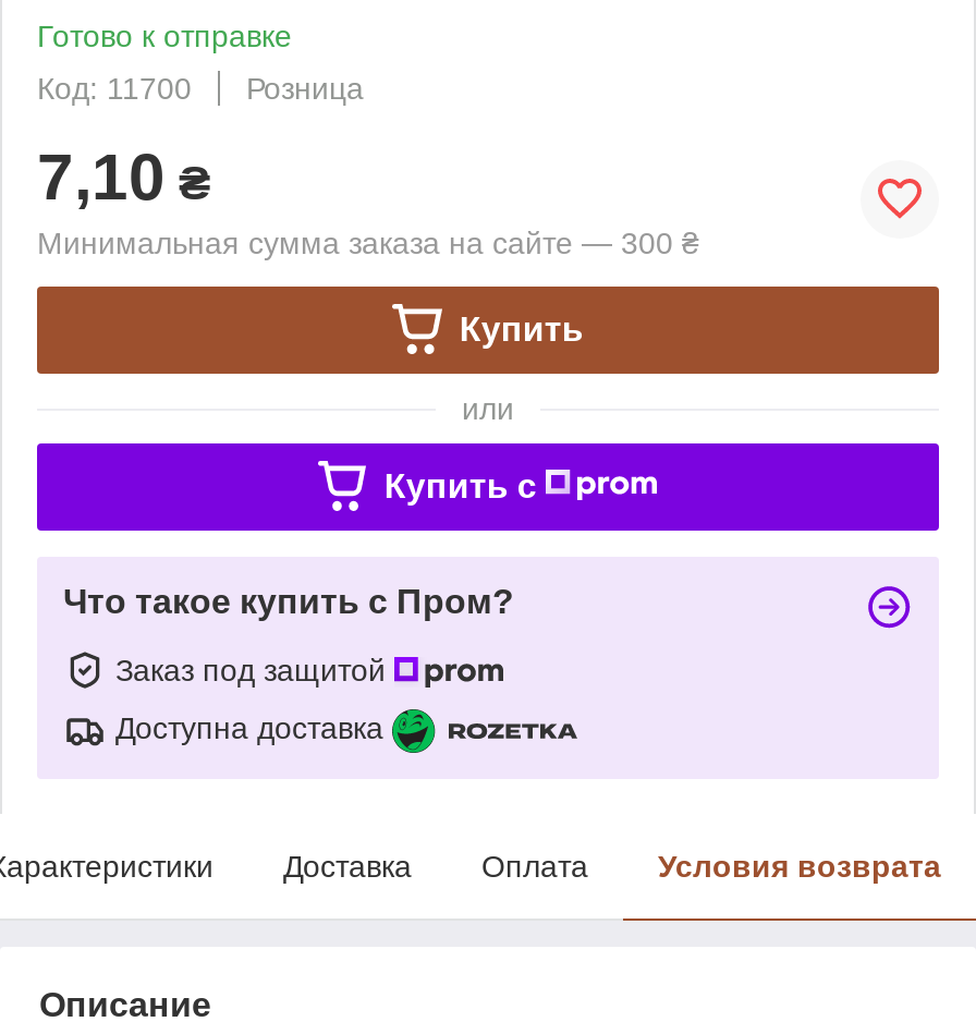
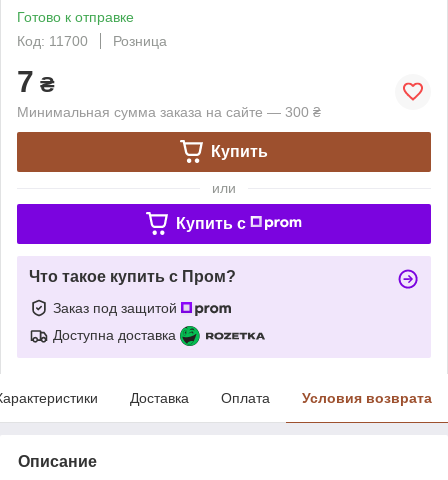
[37,140,211,212] 7,10 ₴ -> [17,65,55,98] 7 ₴

